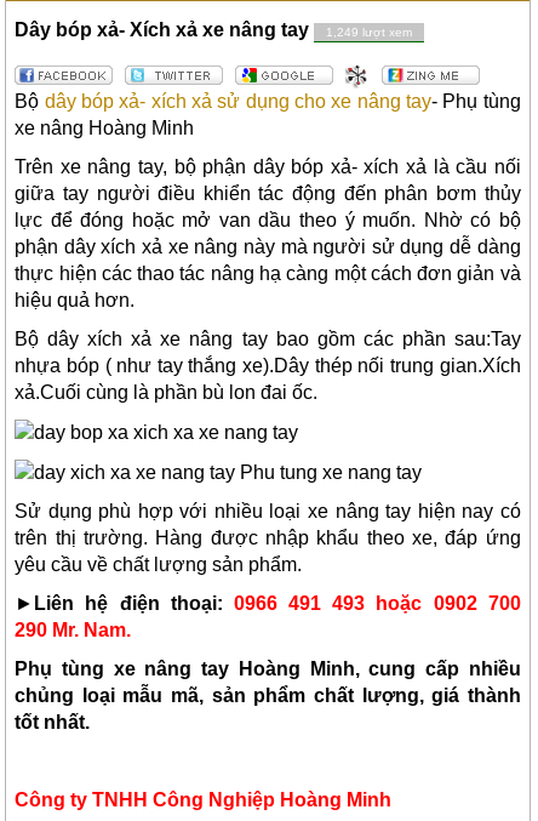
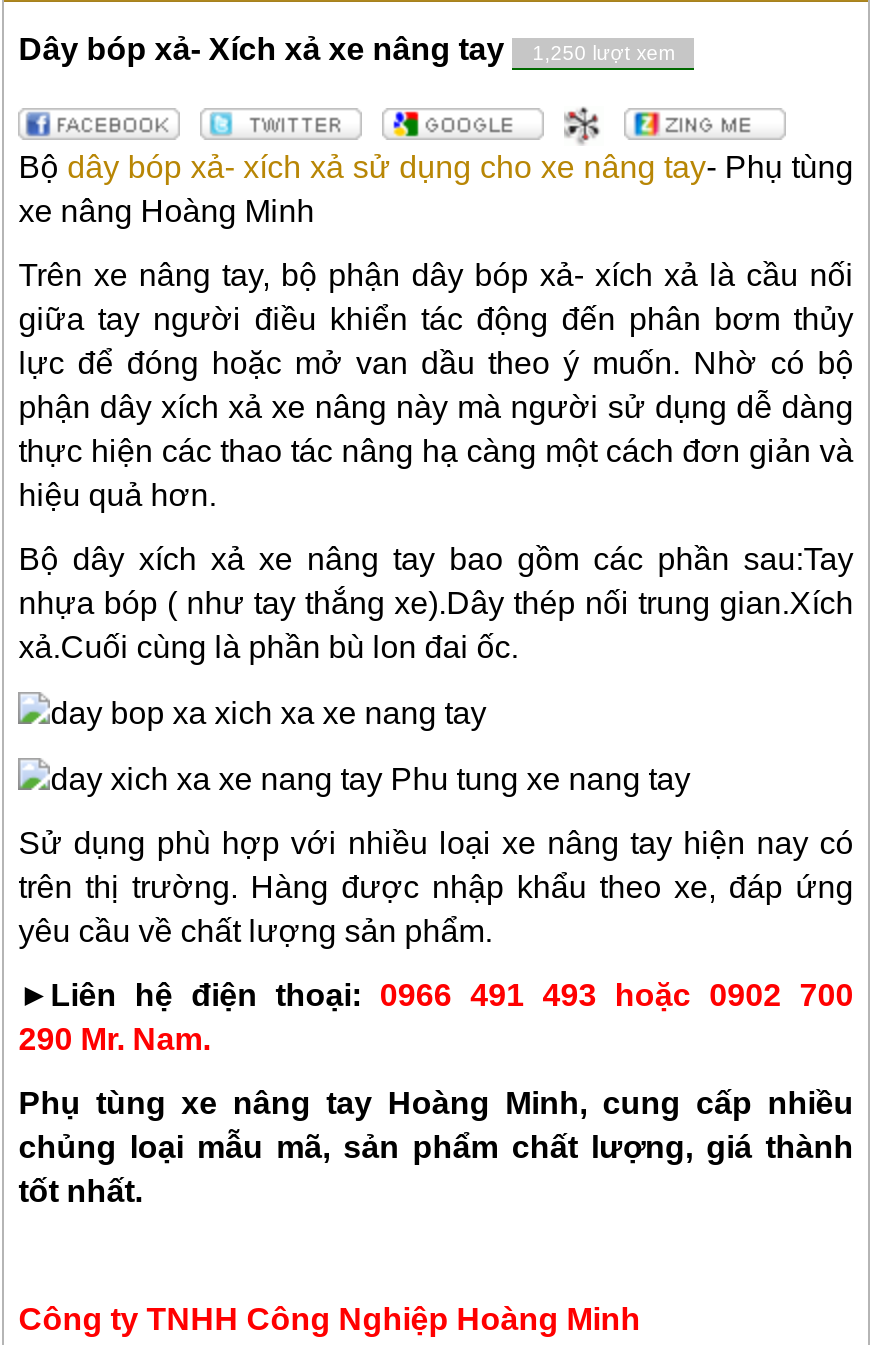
[15,20,412,40] Dây bóp xả- Xích xả xe nâng tay 1,249 lượt xem -> [18,33,674,67] Dây bóp xả- Xích xả xe nâng tay 1,250 lượt xem

